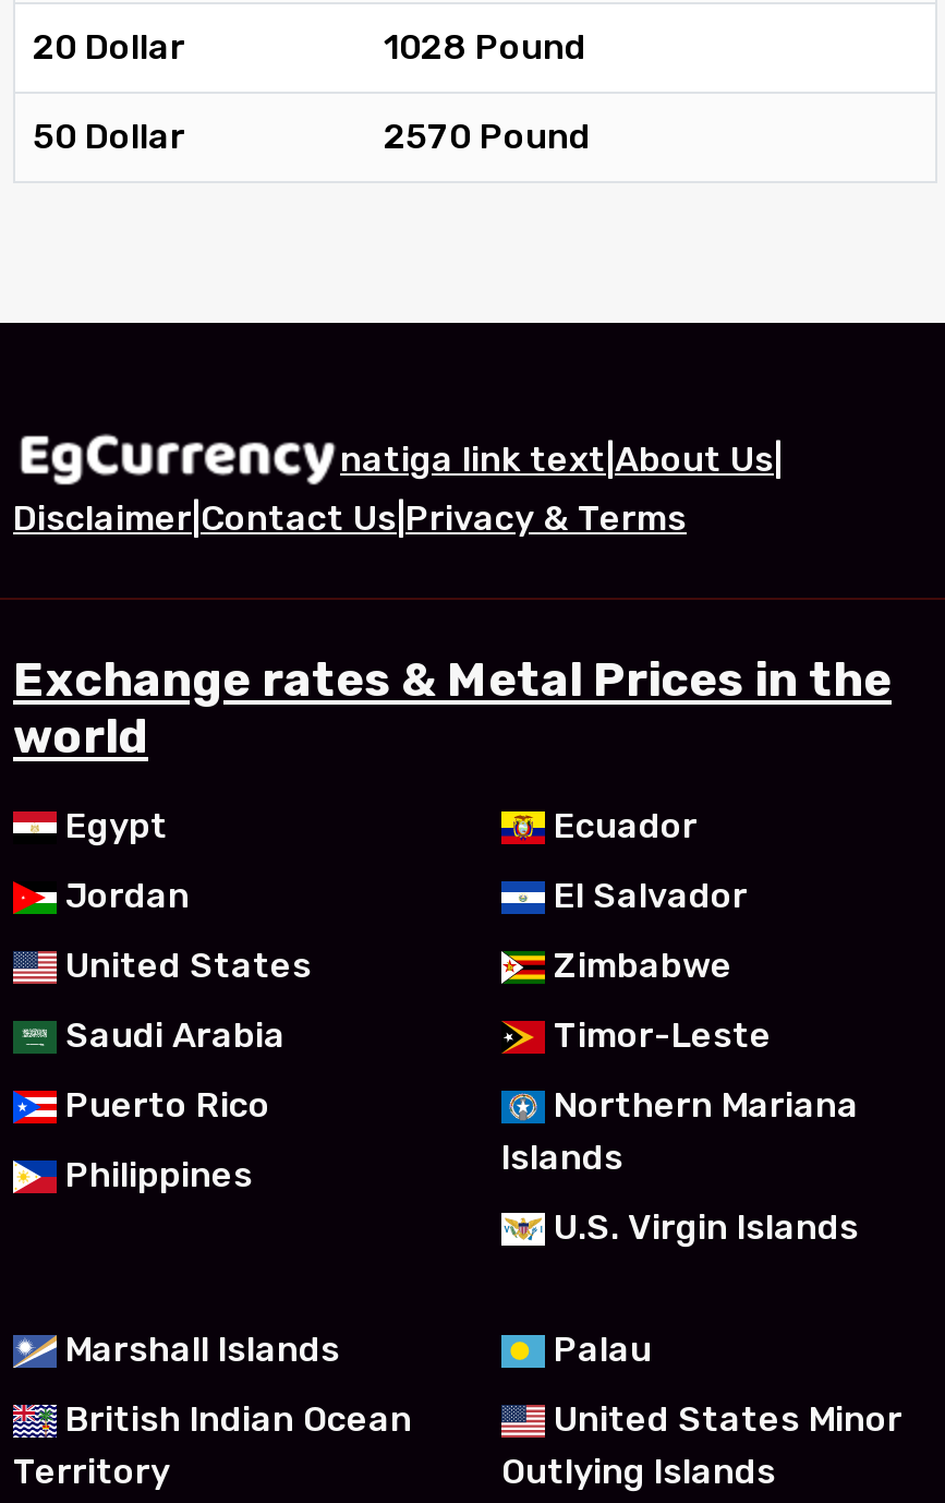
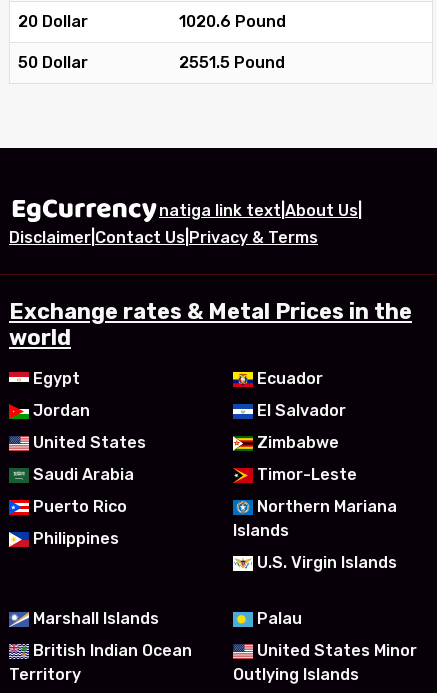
[384,26,586,68] 1028 Pound -> [179,12,286,31] 1020.6 Pound
[384,116,591,157] 2570 Pound -> [179,53,285,72] 2551.5 Pound

